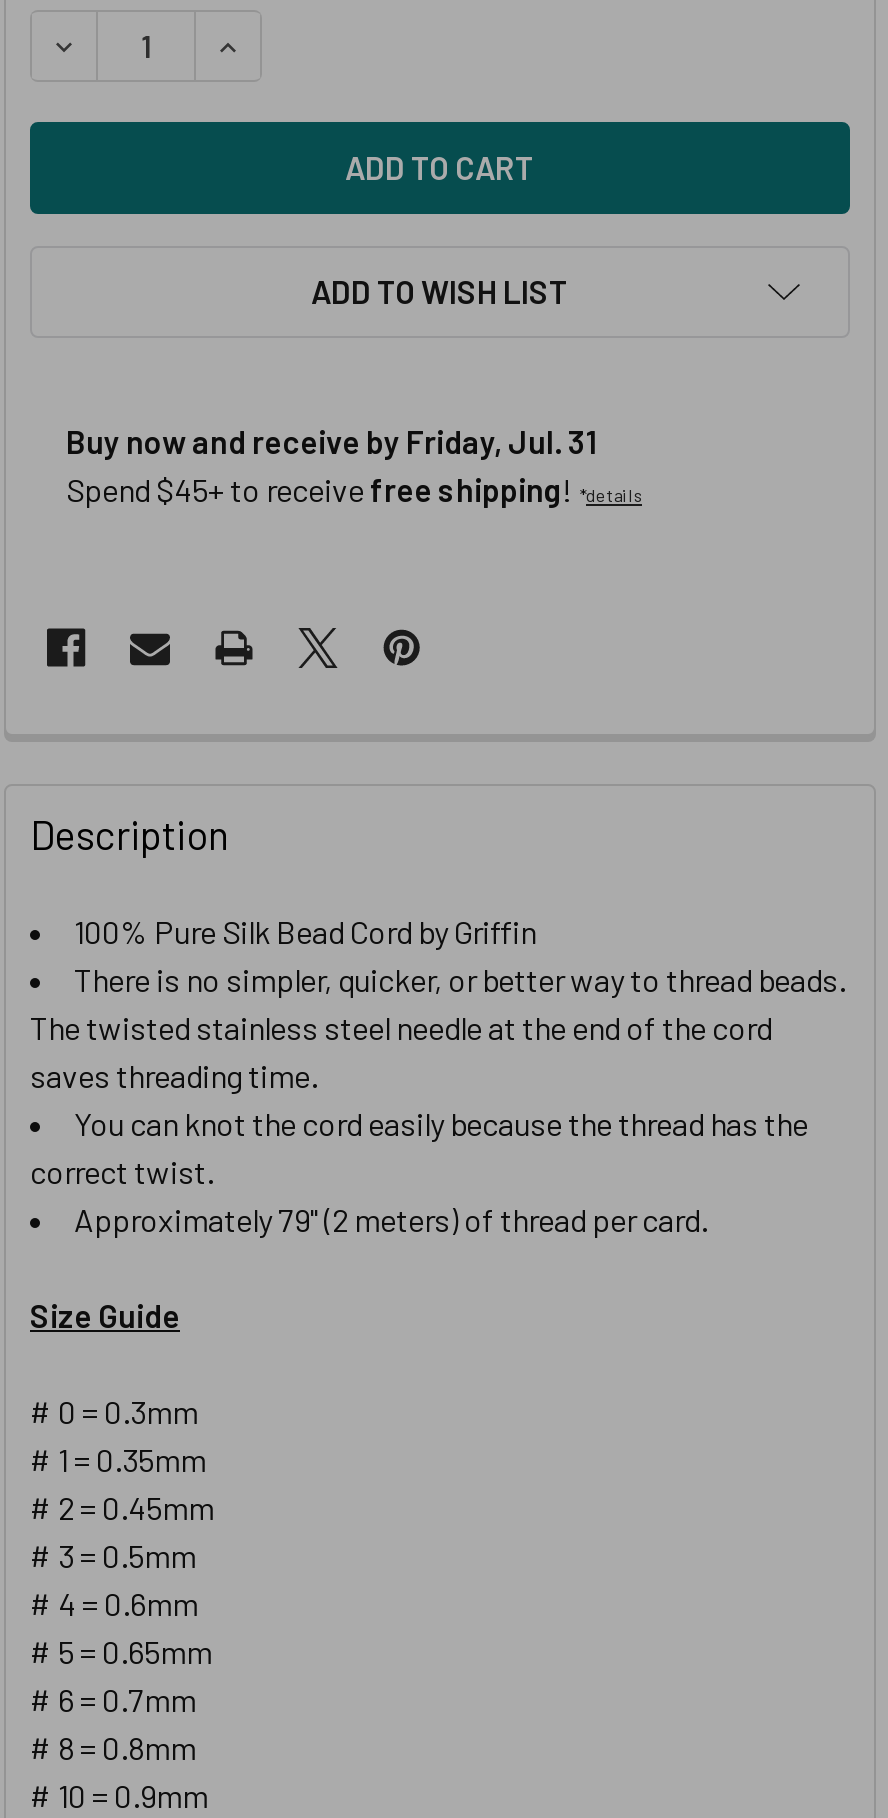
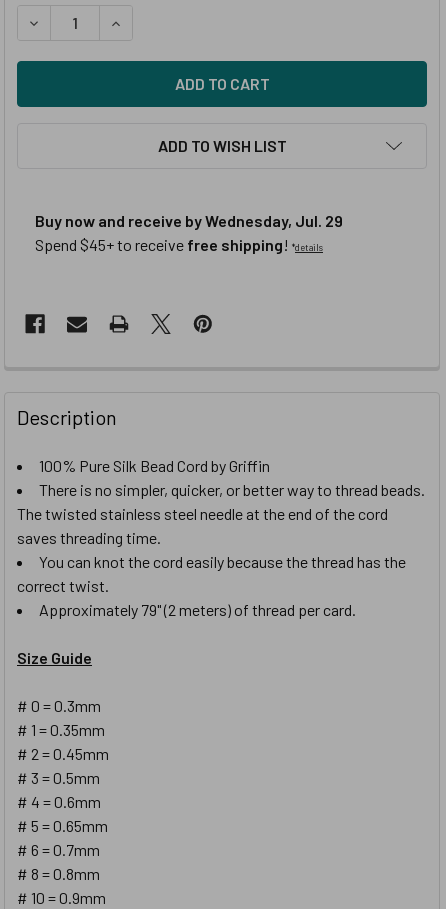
[66,421,598,459] Buy now and receive by Friday, Jul. 31 -> [35,210,343,229] Buy now and receive by Wednesday, Jul. 29

